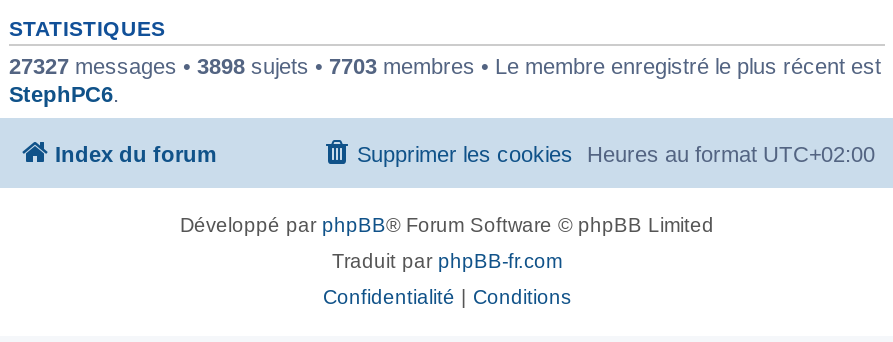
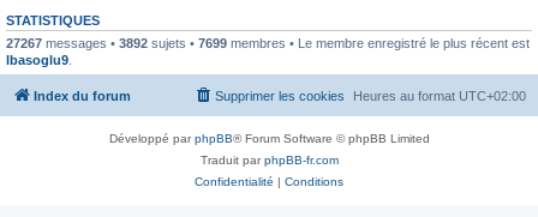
[9,53,881,105] 27327 messages • 3898 sujets • 7703 membres • Le membre enregistré le plus récent est | StephPC6. -> [6,35,530,67] 27267 messages • 3892 sujets • 7699 membres • Le membre enregistré le plus récent est | lbasoglu9.

